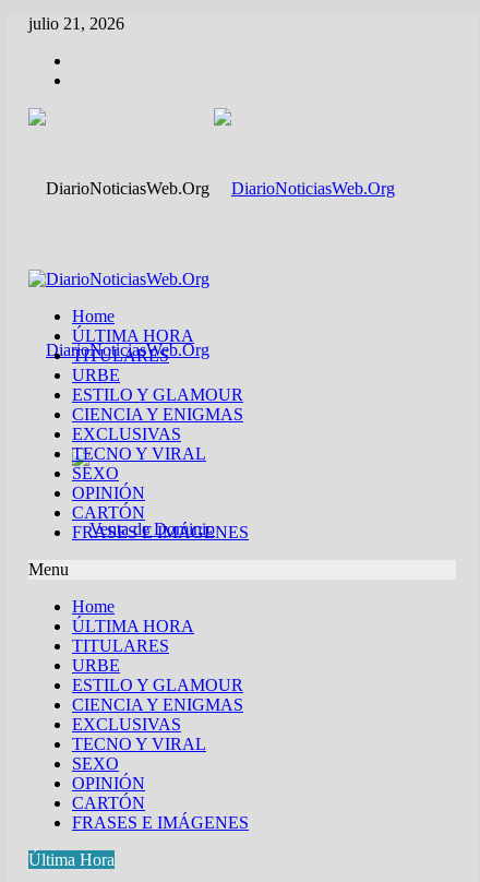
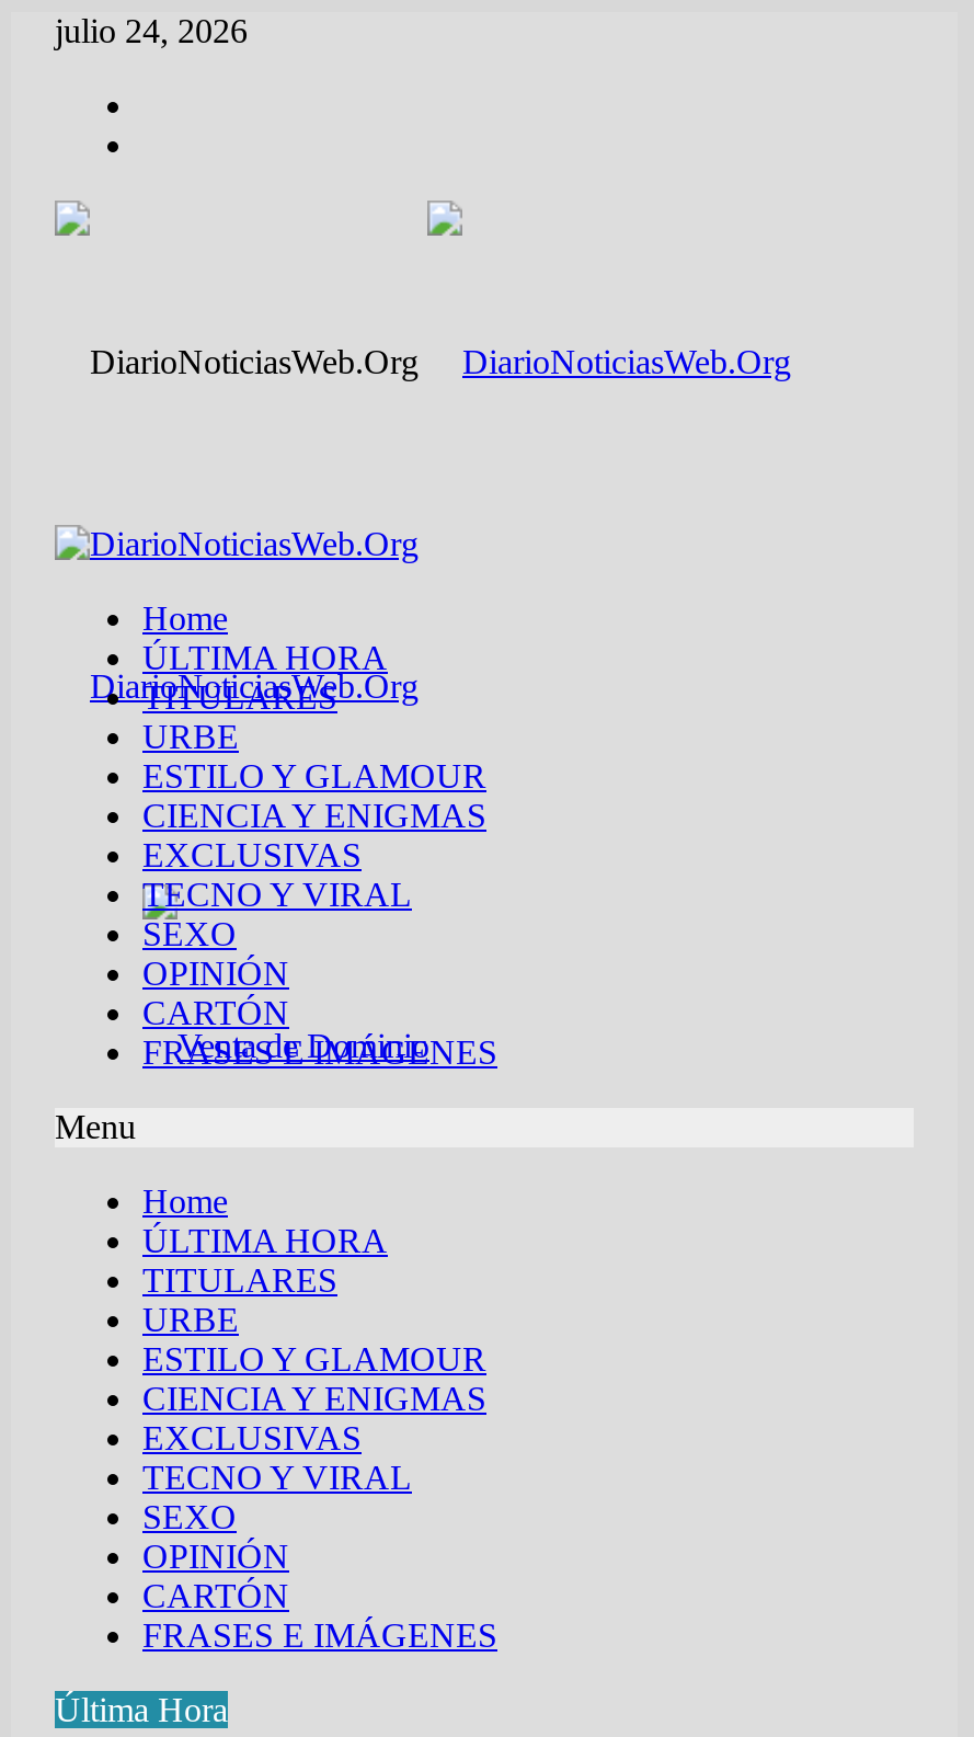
[28,14,124,33] julio 21, 2026 -> [55,12,248,49] julio 24, 2026

